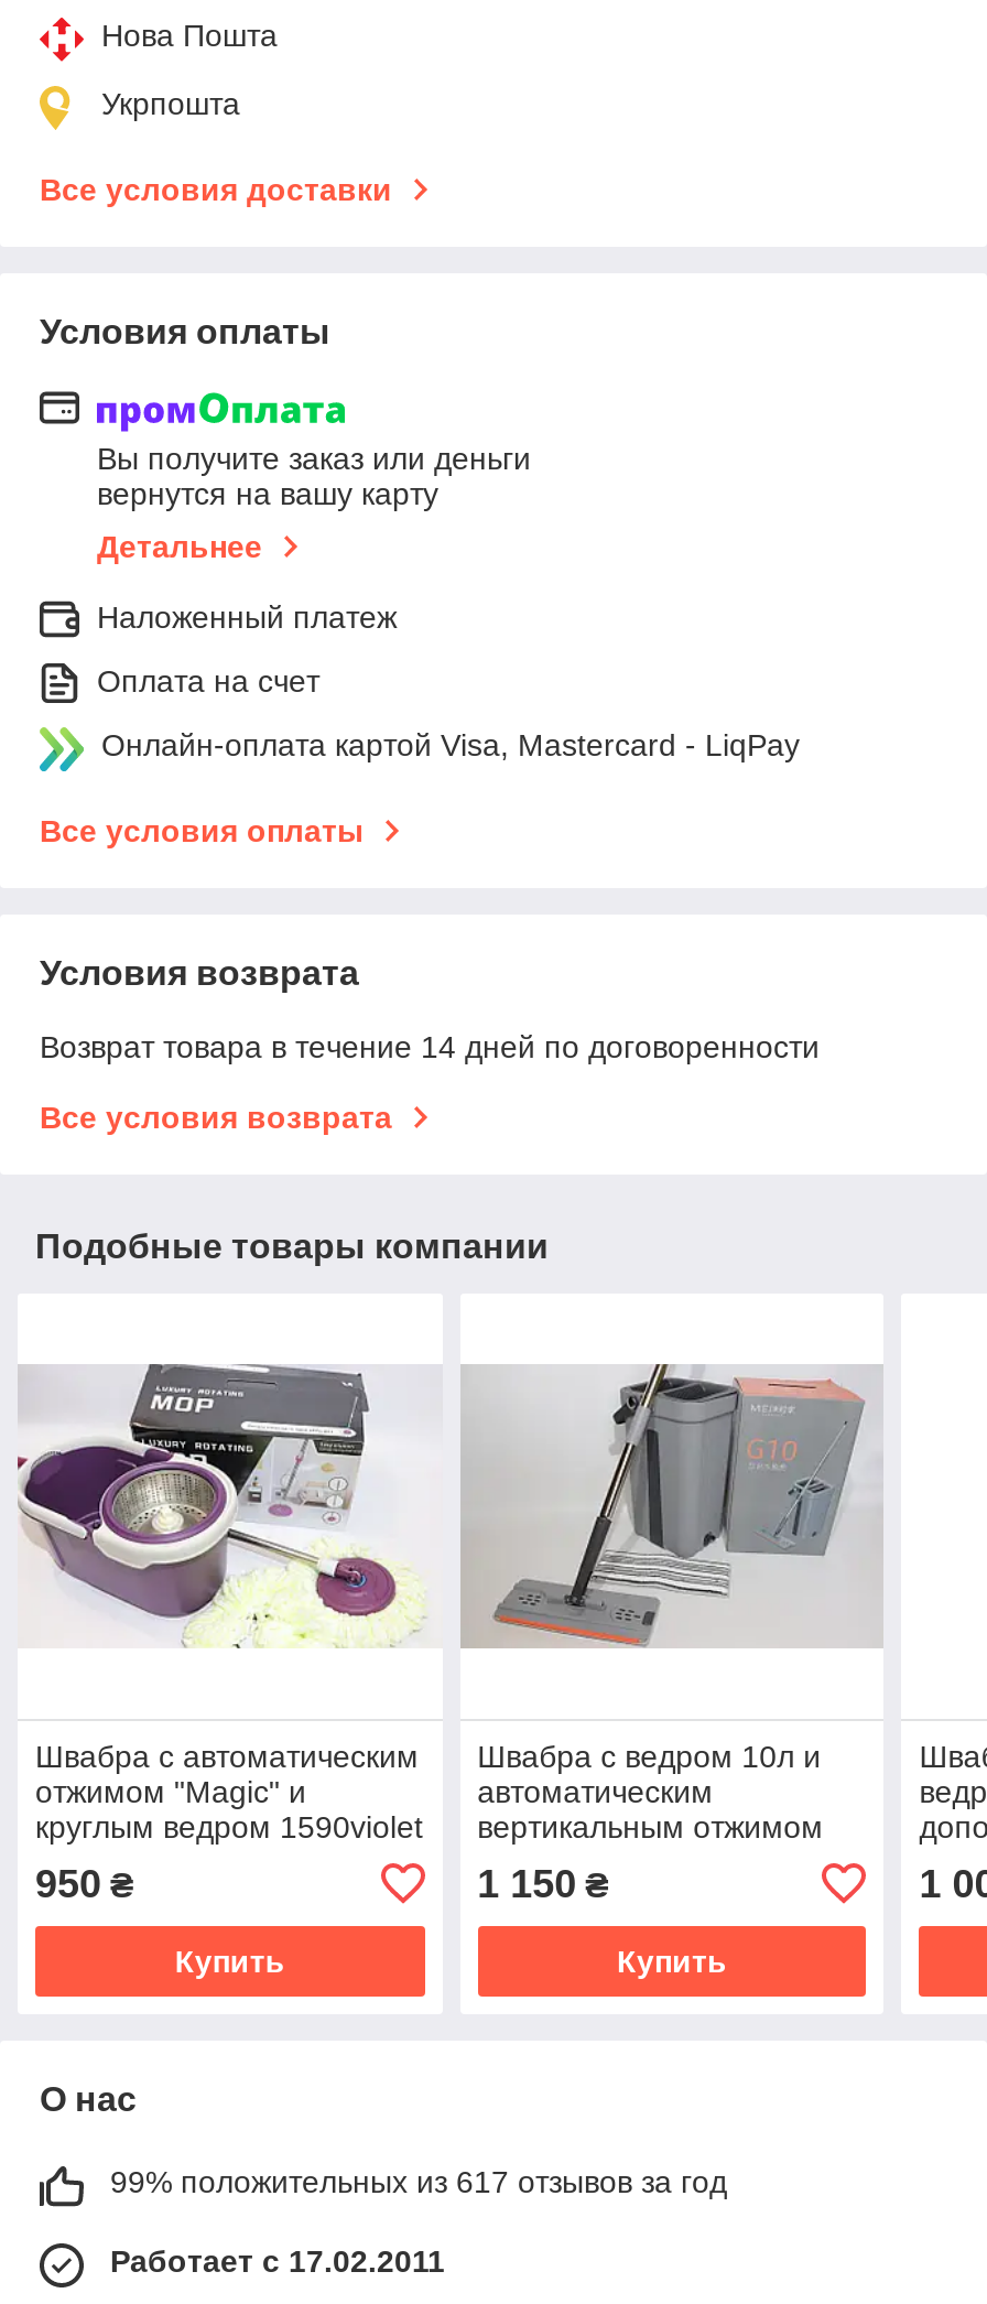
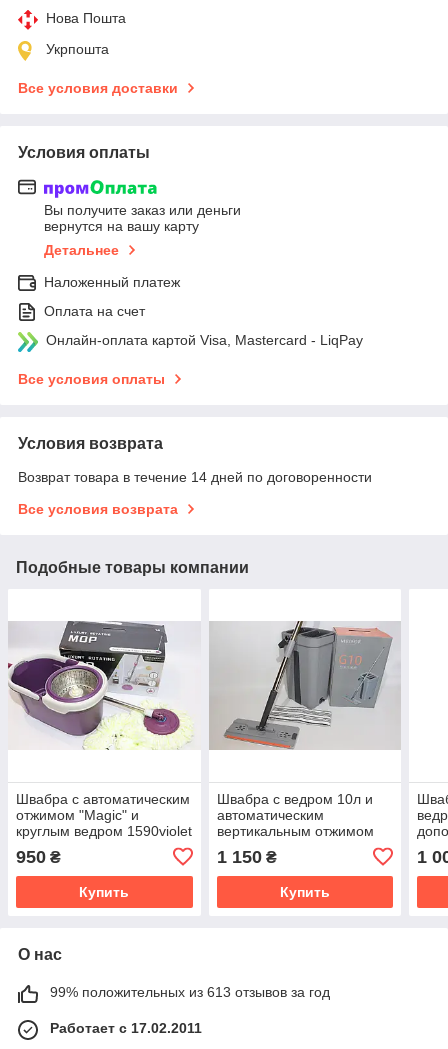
[110,2164,727,2199] 99% положительных из 617 отзывов за год -> [50,984,330,1000] 99% положительных из 613 отзывов за год

